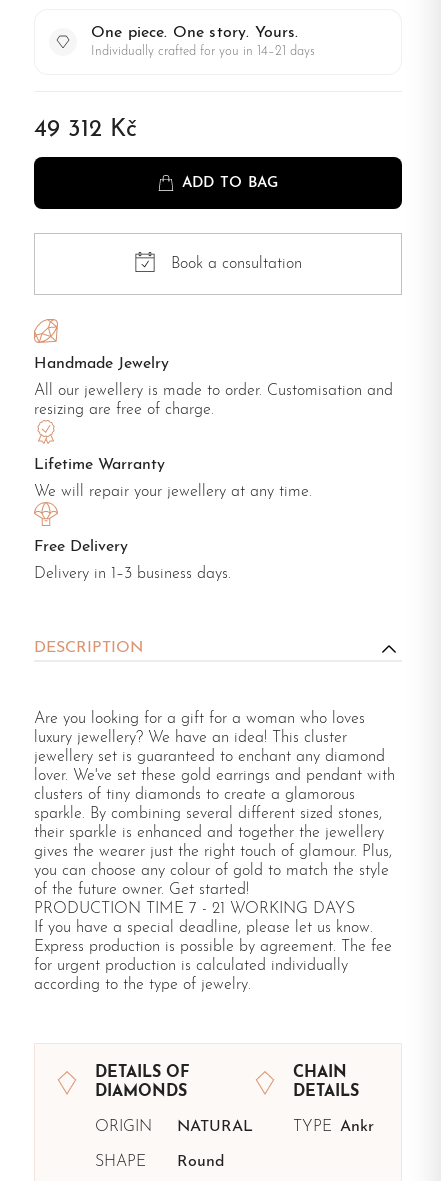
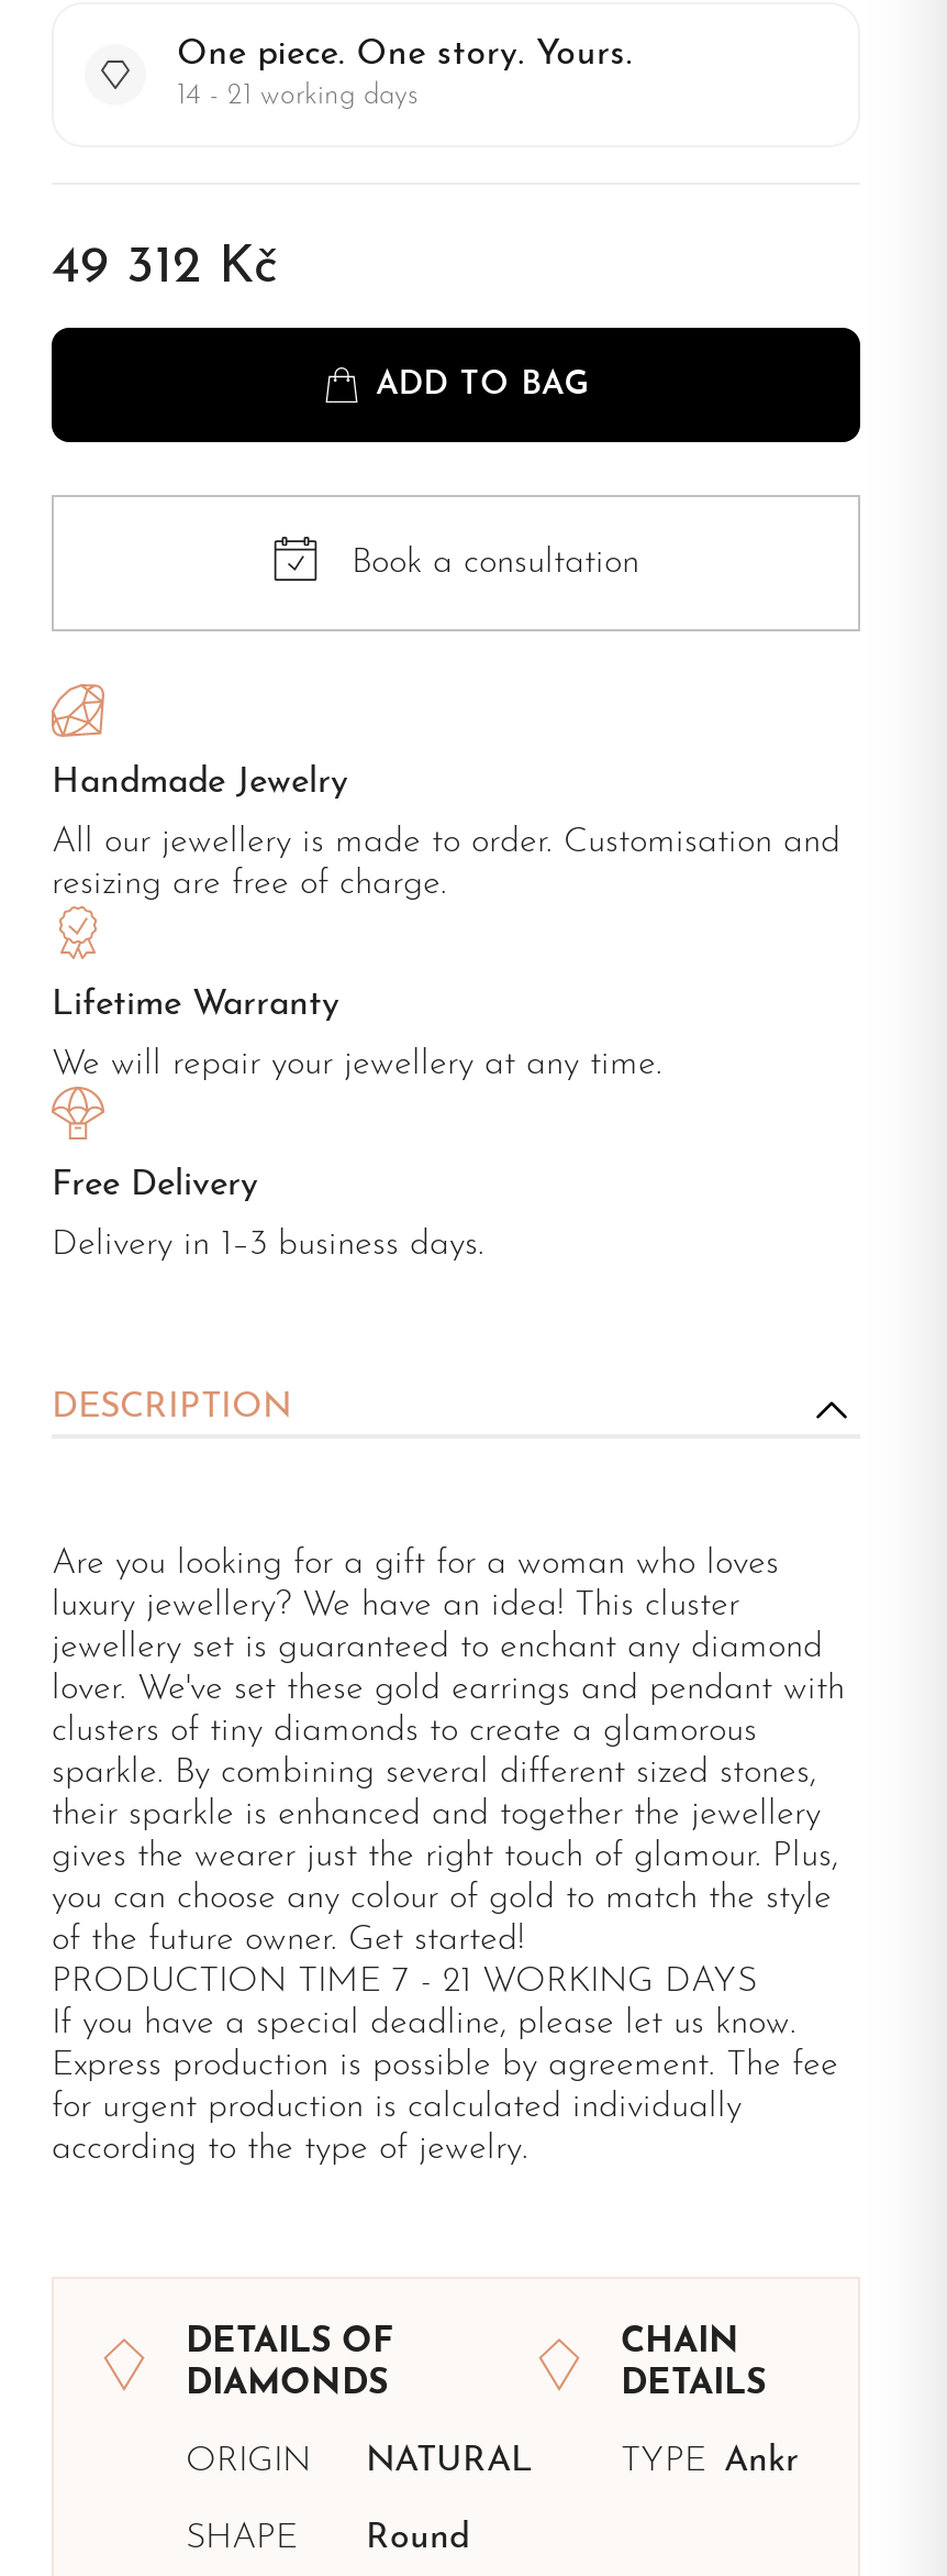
[91,45,315,58] Individually crafted for you in 14–21 days -> [177,82,419,111] 14 - 21 working days

